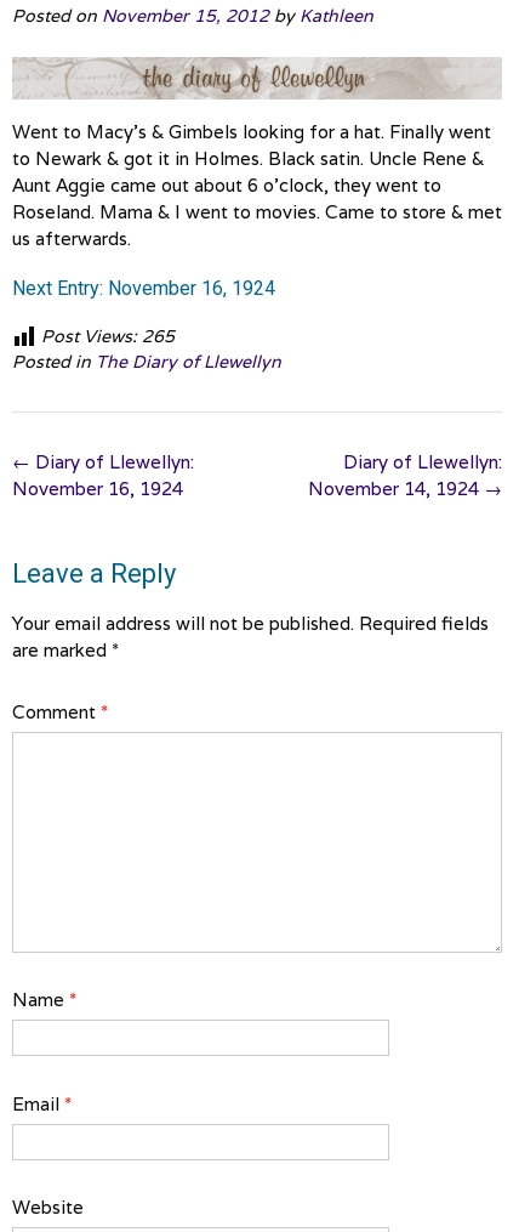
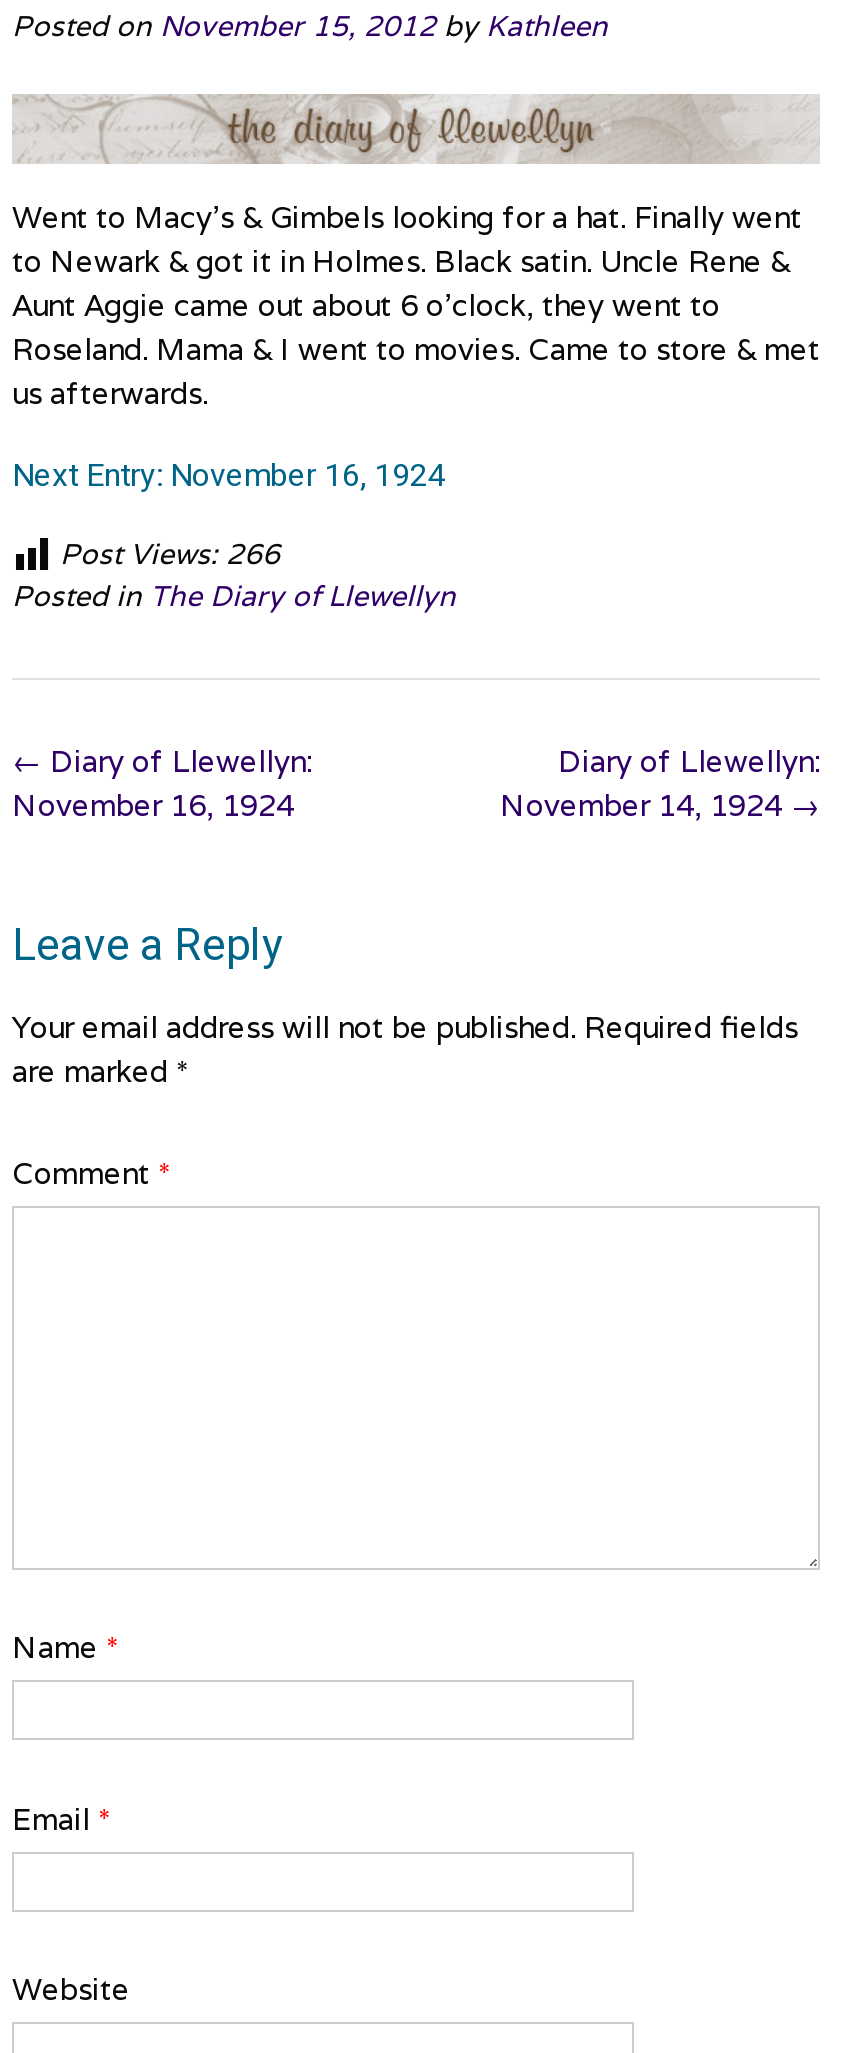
[41,325,175,347] Post Views: 265 -> [60,536,280,572] Post Views: 266

